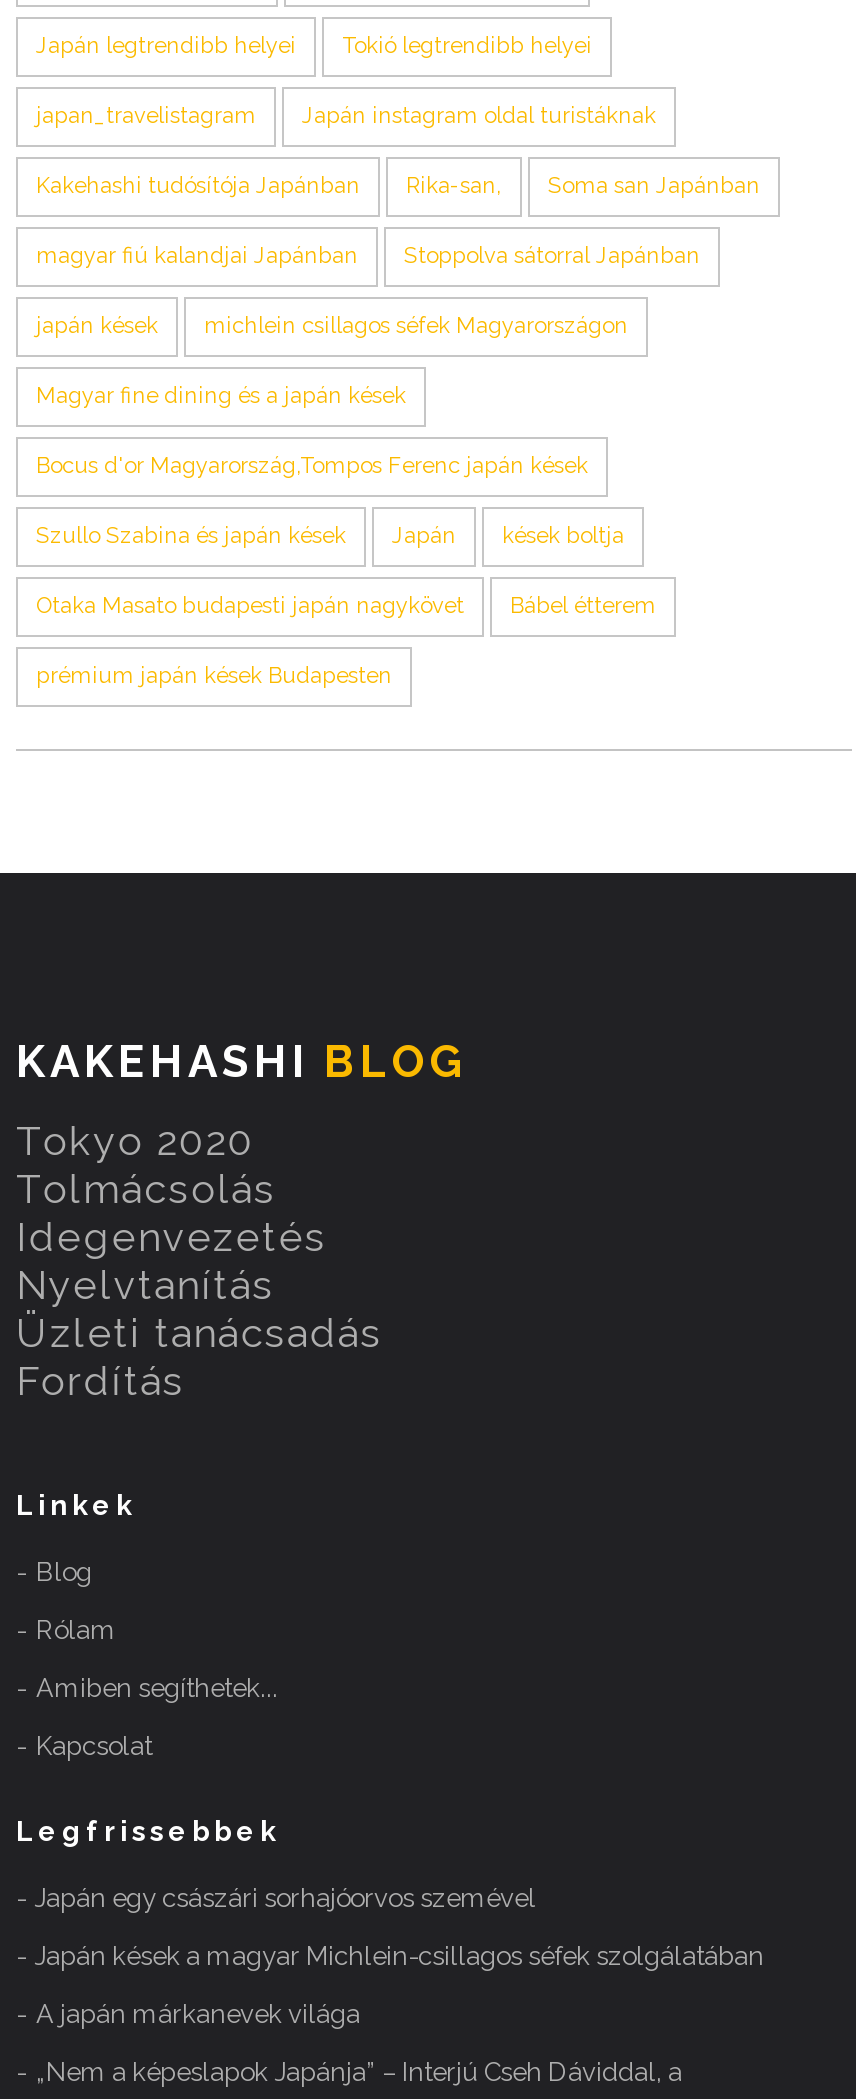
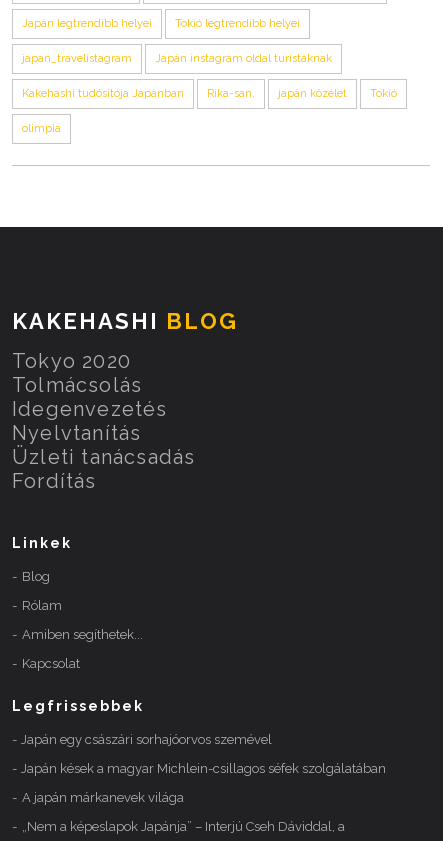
[36,173,760,689] Soma san Japánban | magyar fiú kalandjai Japánban | Stoppolva sátorral Japánban | japán kések | michlein csillagos séfek Magyarországon | Magyar fine dining és a japán kések | Bocus d'or Magyarország,Tompos Ferenc japán kések | Szullo Szabina és japán kések | Japán | kések boltja | Otaka Masato budapesti japán nagykövet | Bábel étterem | prémium japán kések Budapesten -> [22,87,397,135] japán közélet | Tokió | olimpia

